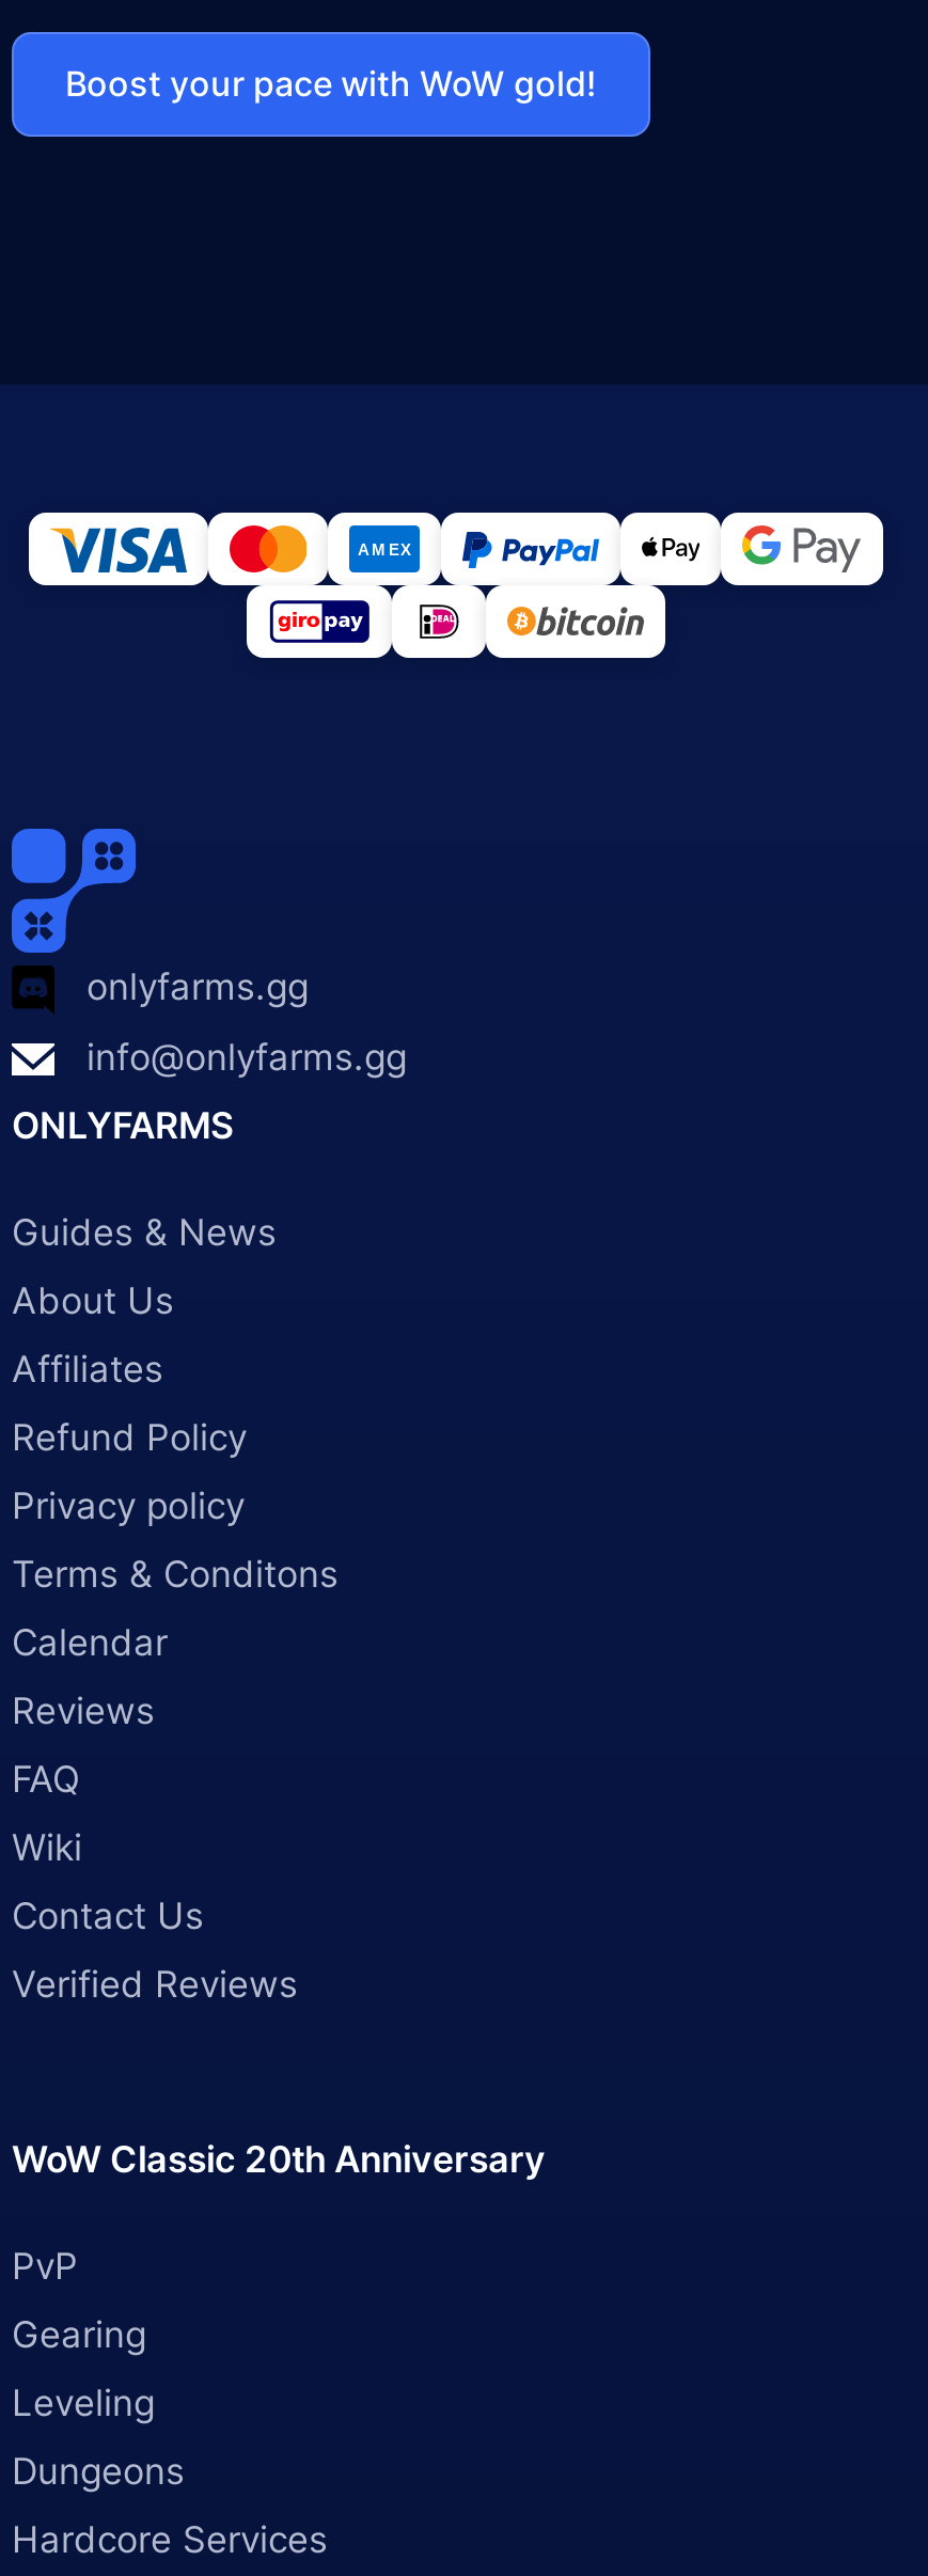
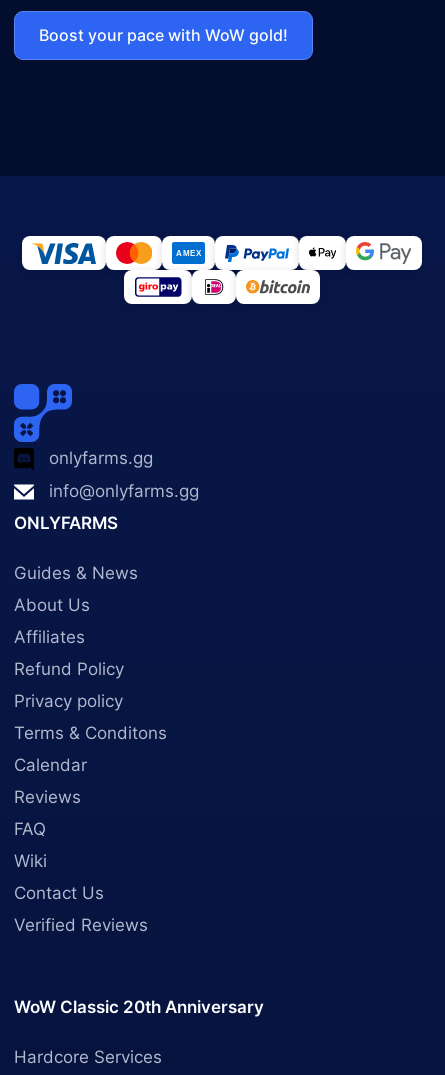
[12,2245,185,2493] PvP | Gearing | Leveling | Dungeons -> none

